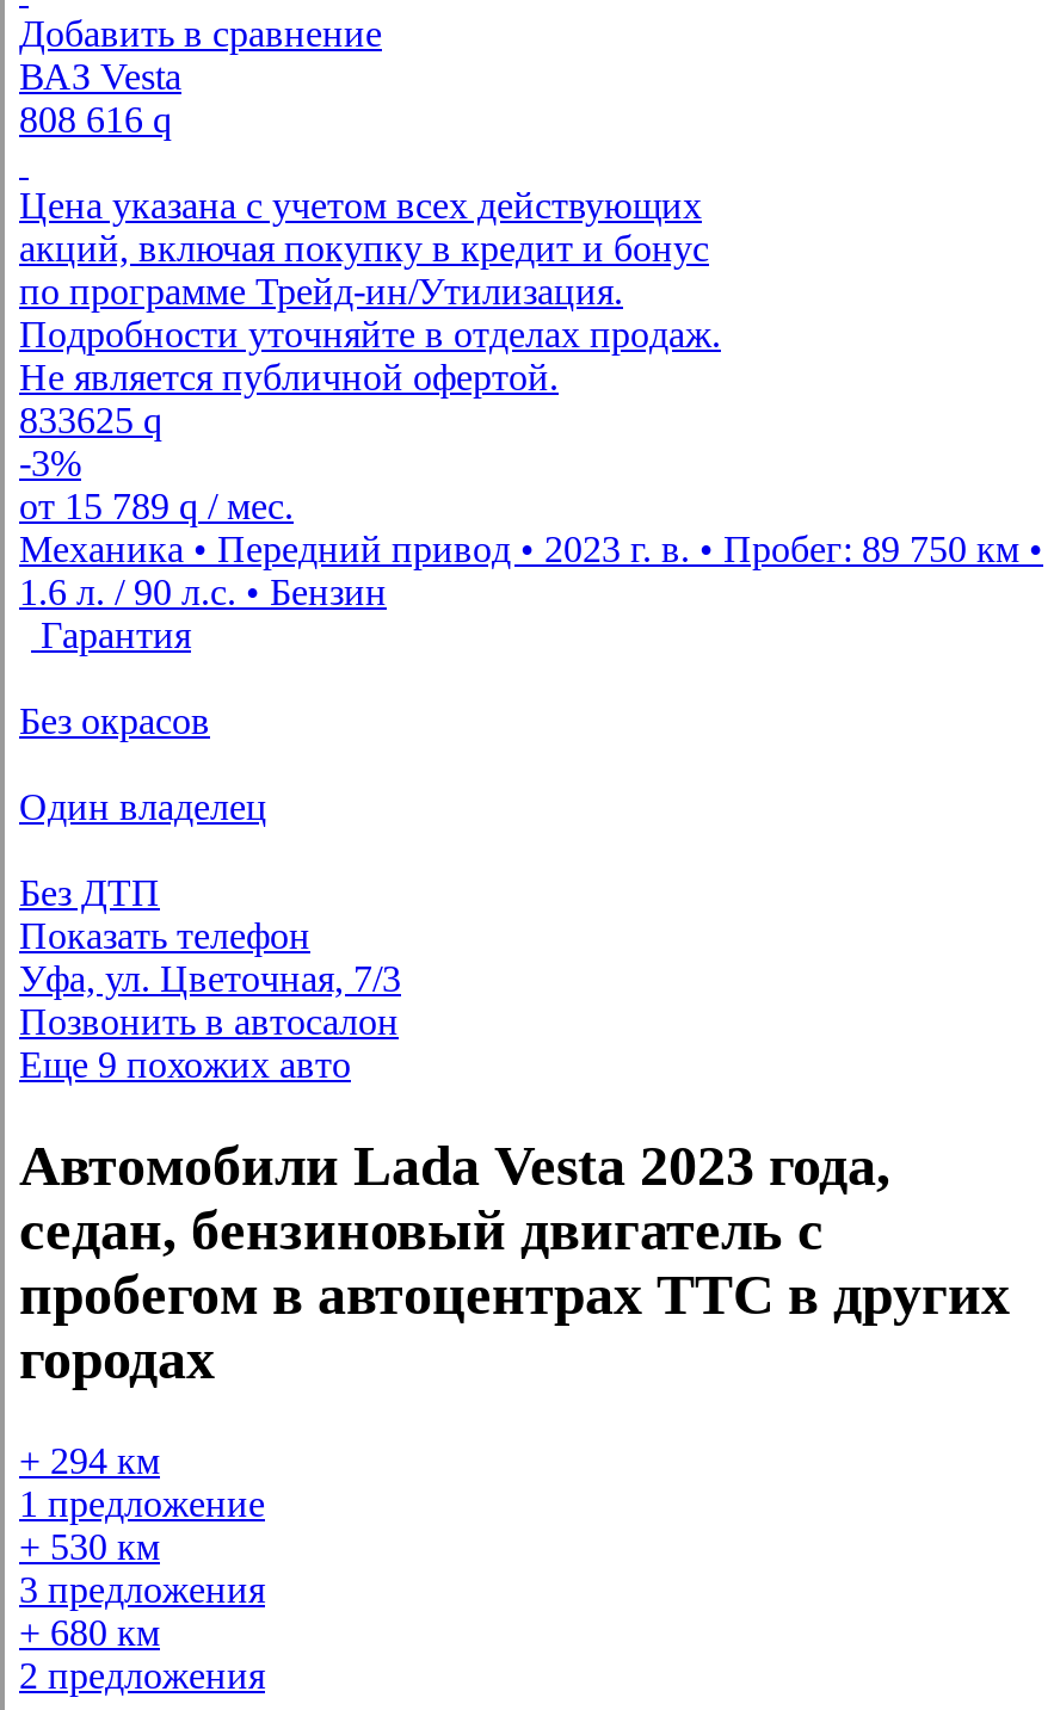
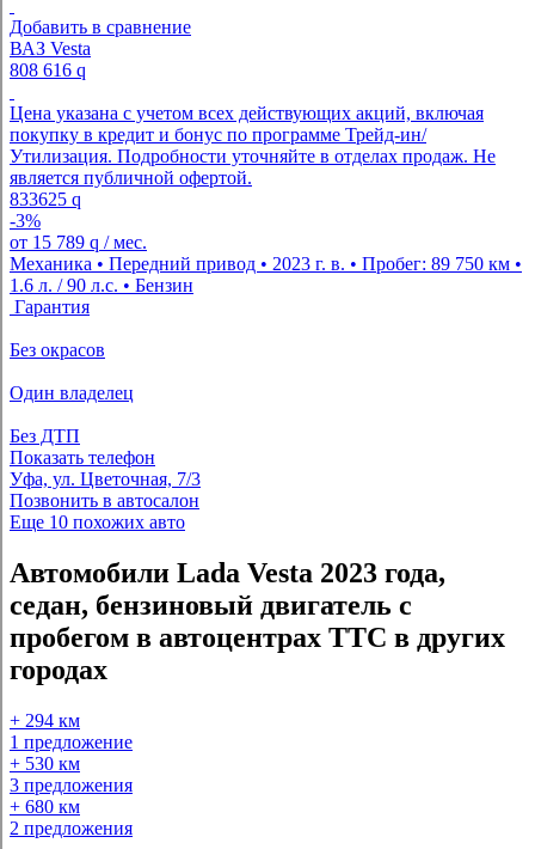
[19,1044,351,1084] Еще 9 похожих авто -> [10,512,185,532] Еще 10 похожих авто

